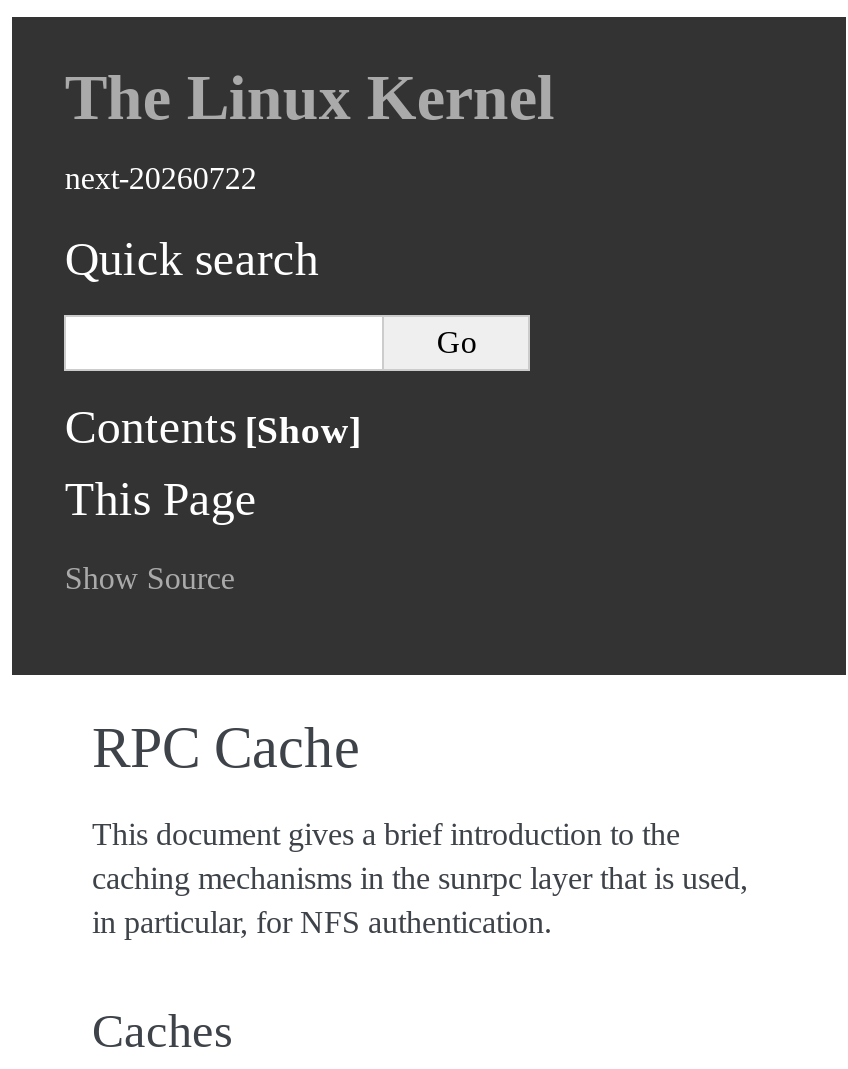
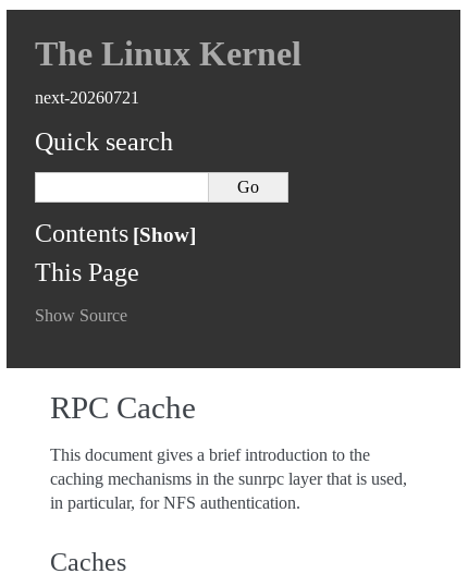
[65,161,257,195] next-20260722 -> [35,88,140,107] next-20260721

